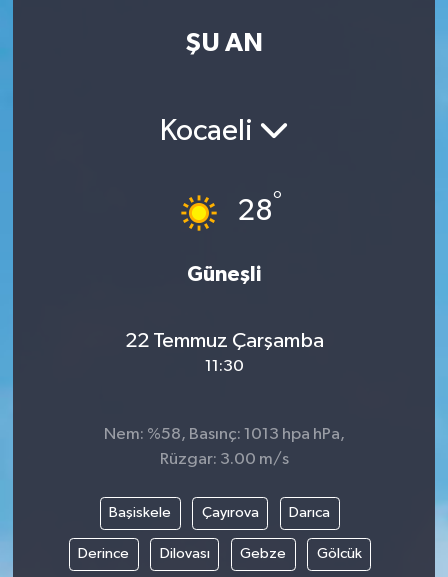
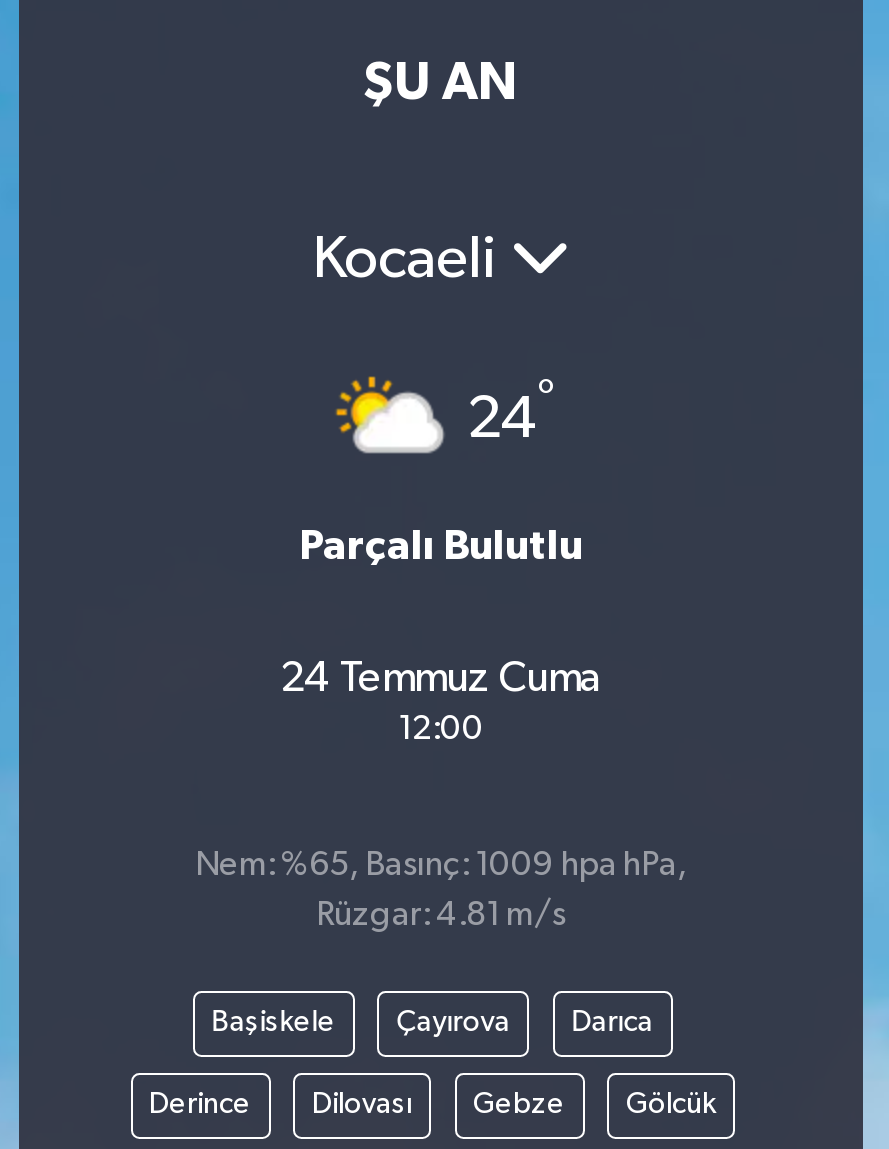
[172,190,281,232] [image] | 28° -> [335,375,555,457] [image] | 24°
[187,263,261,284] Güneşli -> [299,524,583,566] Parçalı Bulutlu
[124,330,323,375] 22 Temmuz Çarşamba | 11:30 -> [280,657,602,747] 24 Temmuz Cuma | 12:00
[103,425,344,442] Nem: %58, Basınç: 1013 hpa hPa, -> [195,848,687,882] Nem: %65, Basınç: 1009 hpa hPa,
[159,450,288,467] Rüzgar: 3.00 m/s -> [316,898,566,932] Rüzgar: 4.81 m/s

